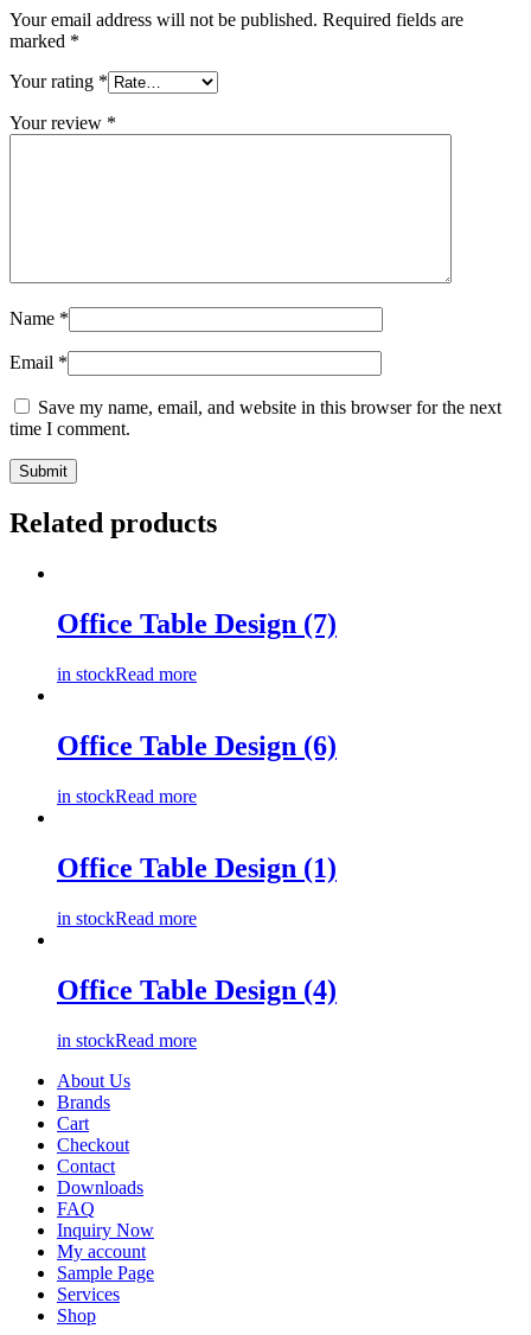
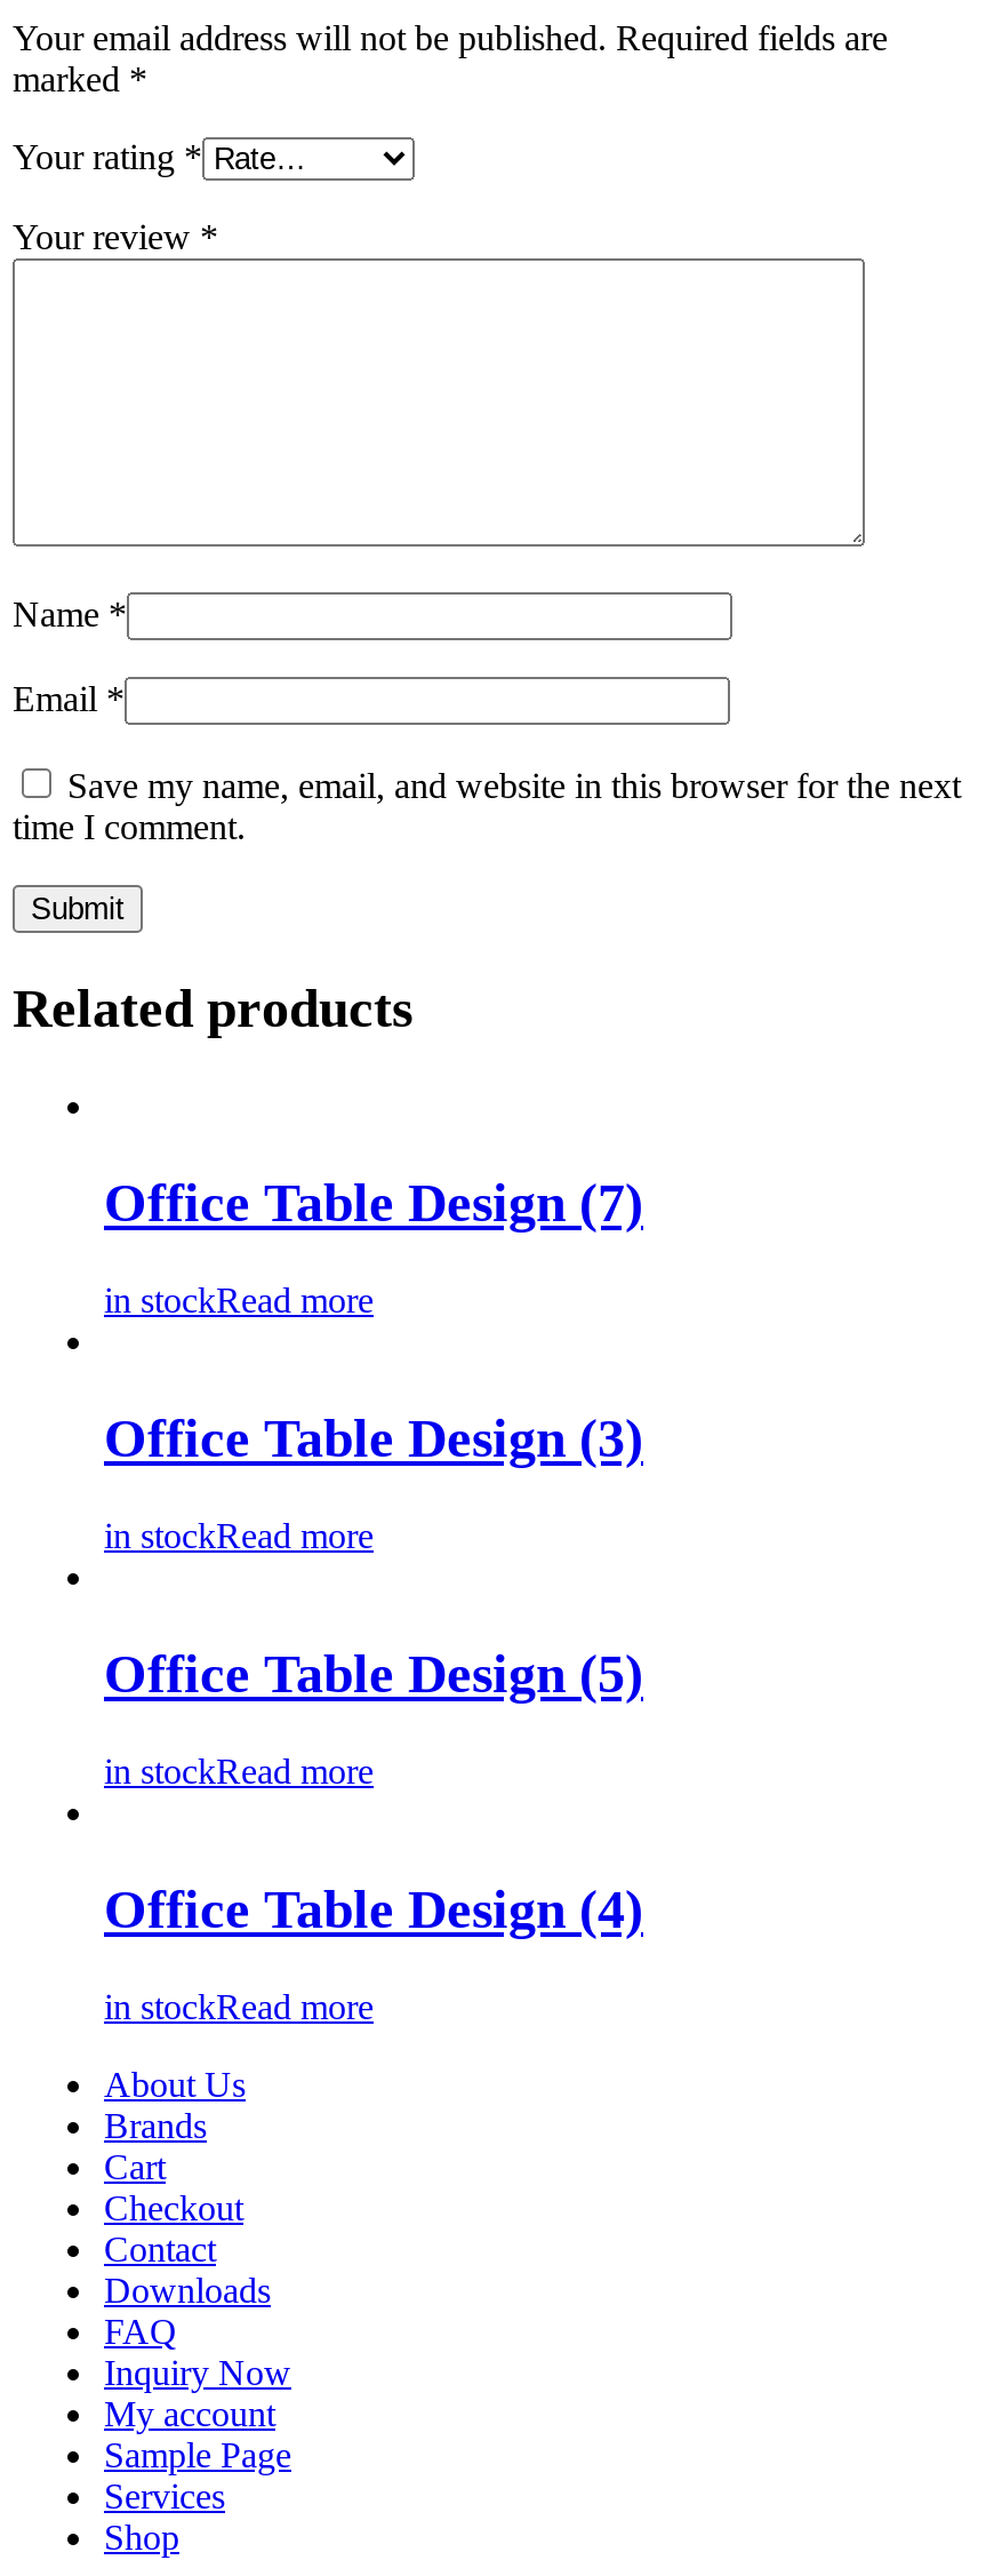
[57,730,337,761] Office Table Design (6) -> [104,1409,643,1468] Office Table Design (3)
[57,852,337,883] Office Table Design (1) -> [104,1644,643,1703] Office Table Design (5)

